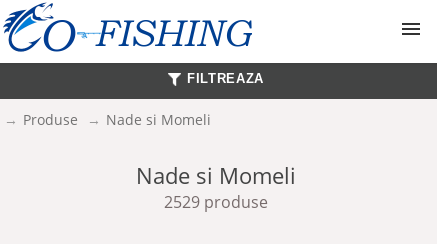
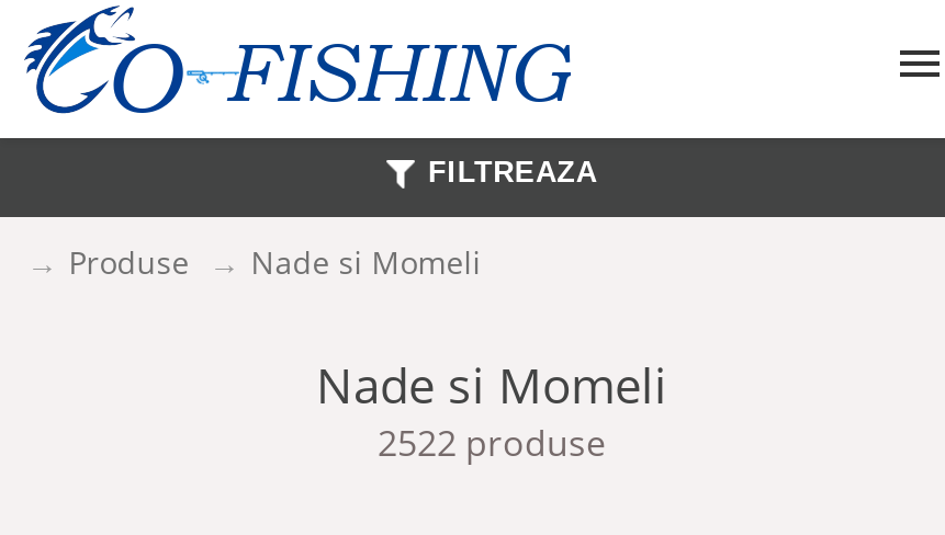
[164,191,268,213] 2529 produse -> [378,419,606,467] 2522 produse

